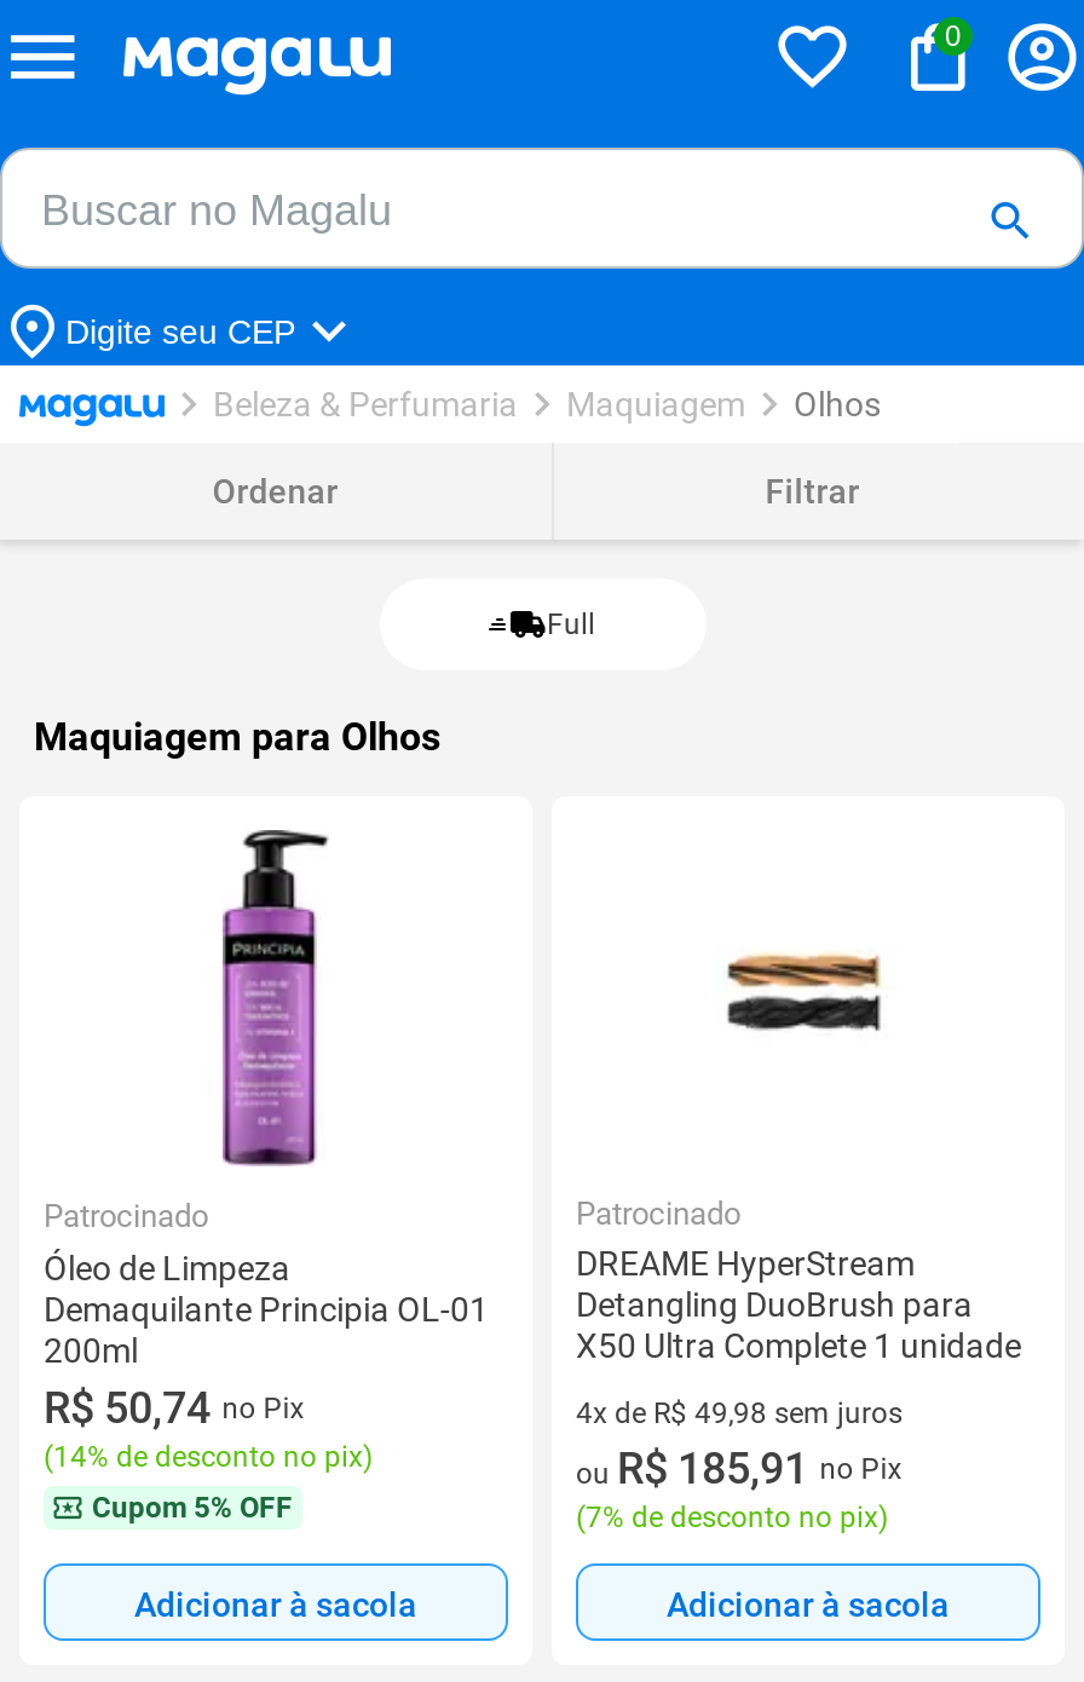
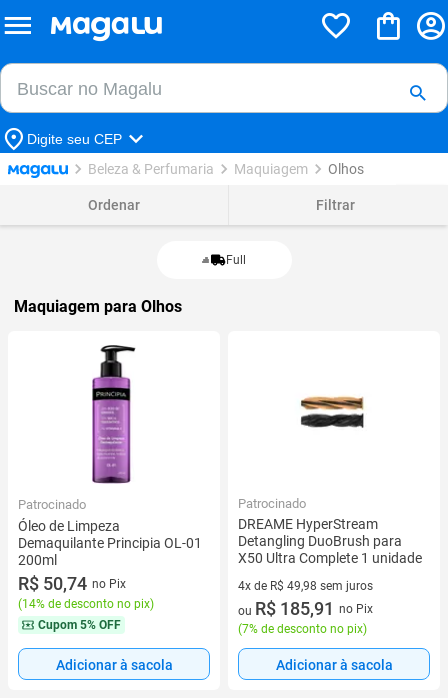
[945,19,962,53] 0 -> none

